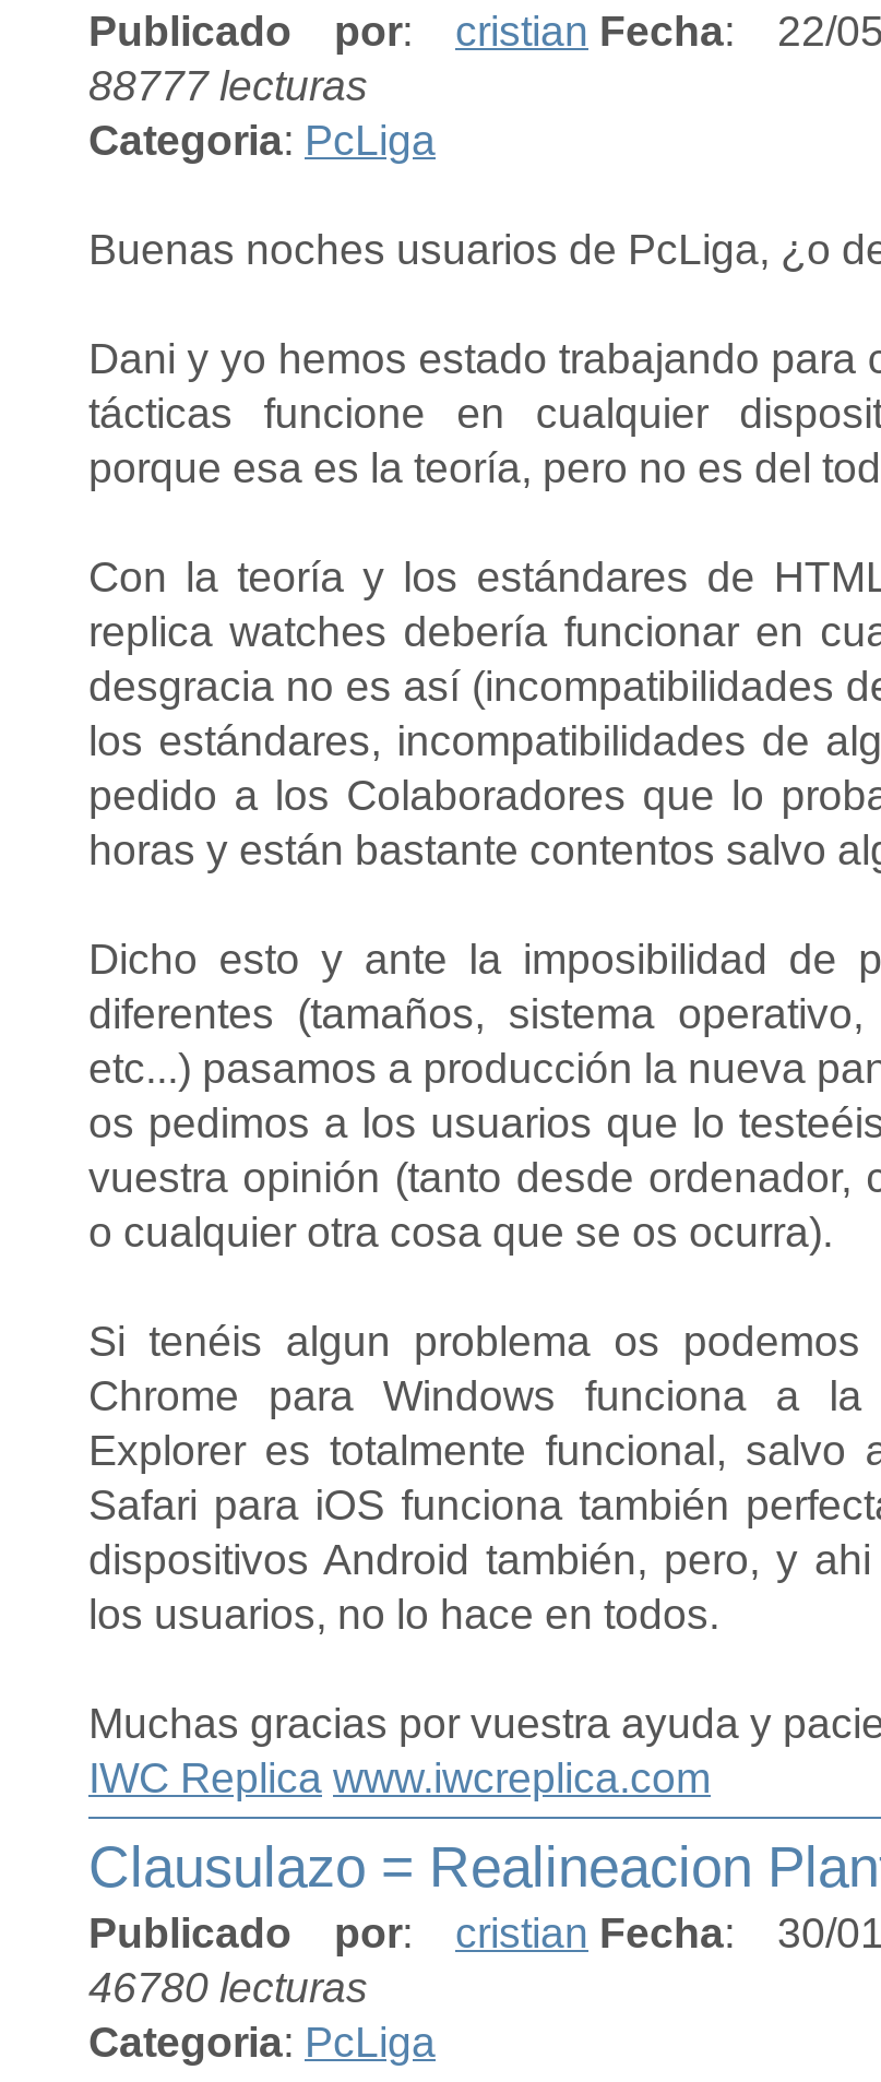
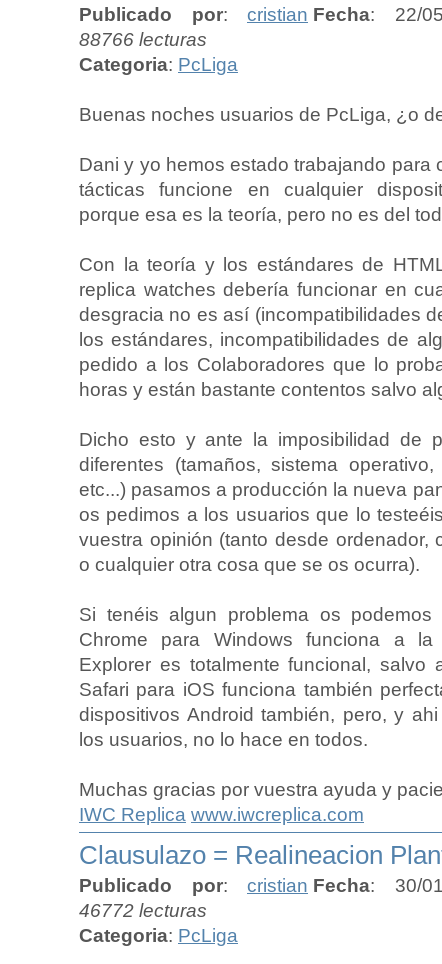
[88,61,368,109] 88777 lecturas -> [79,28,207,50] 88766 lecturas
[88,1963,368,2011] 46780 lecturas -> [79,899,207,921] 46772 lecturas

